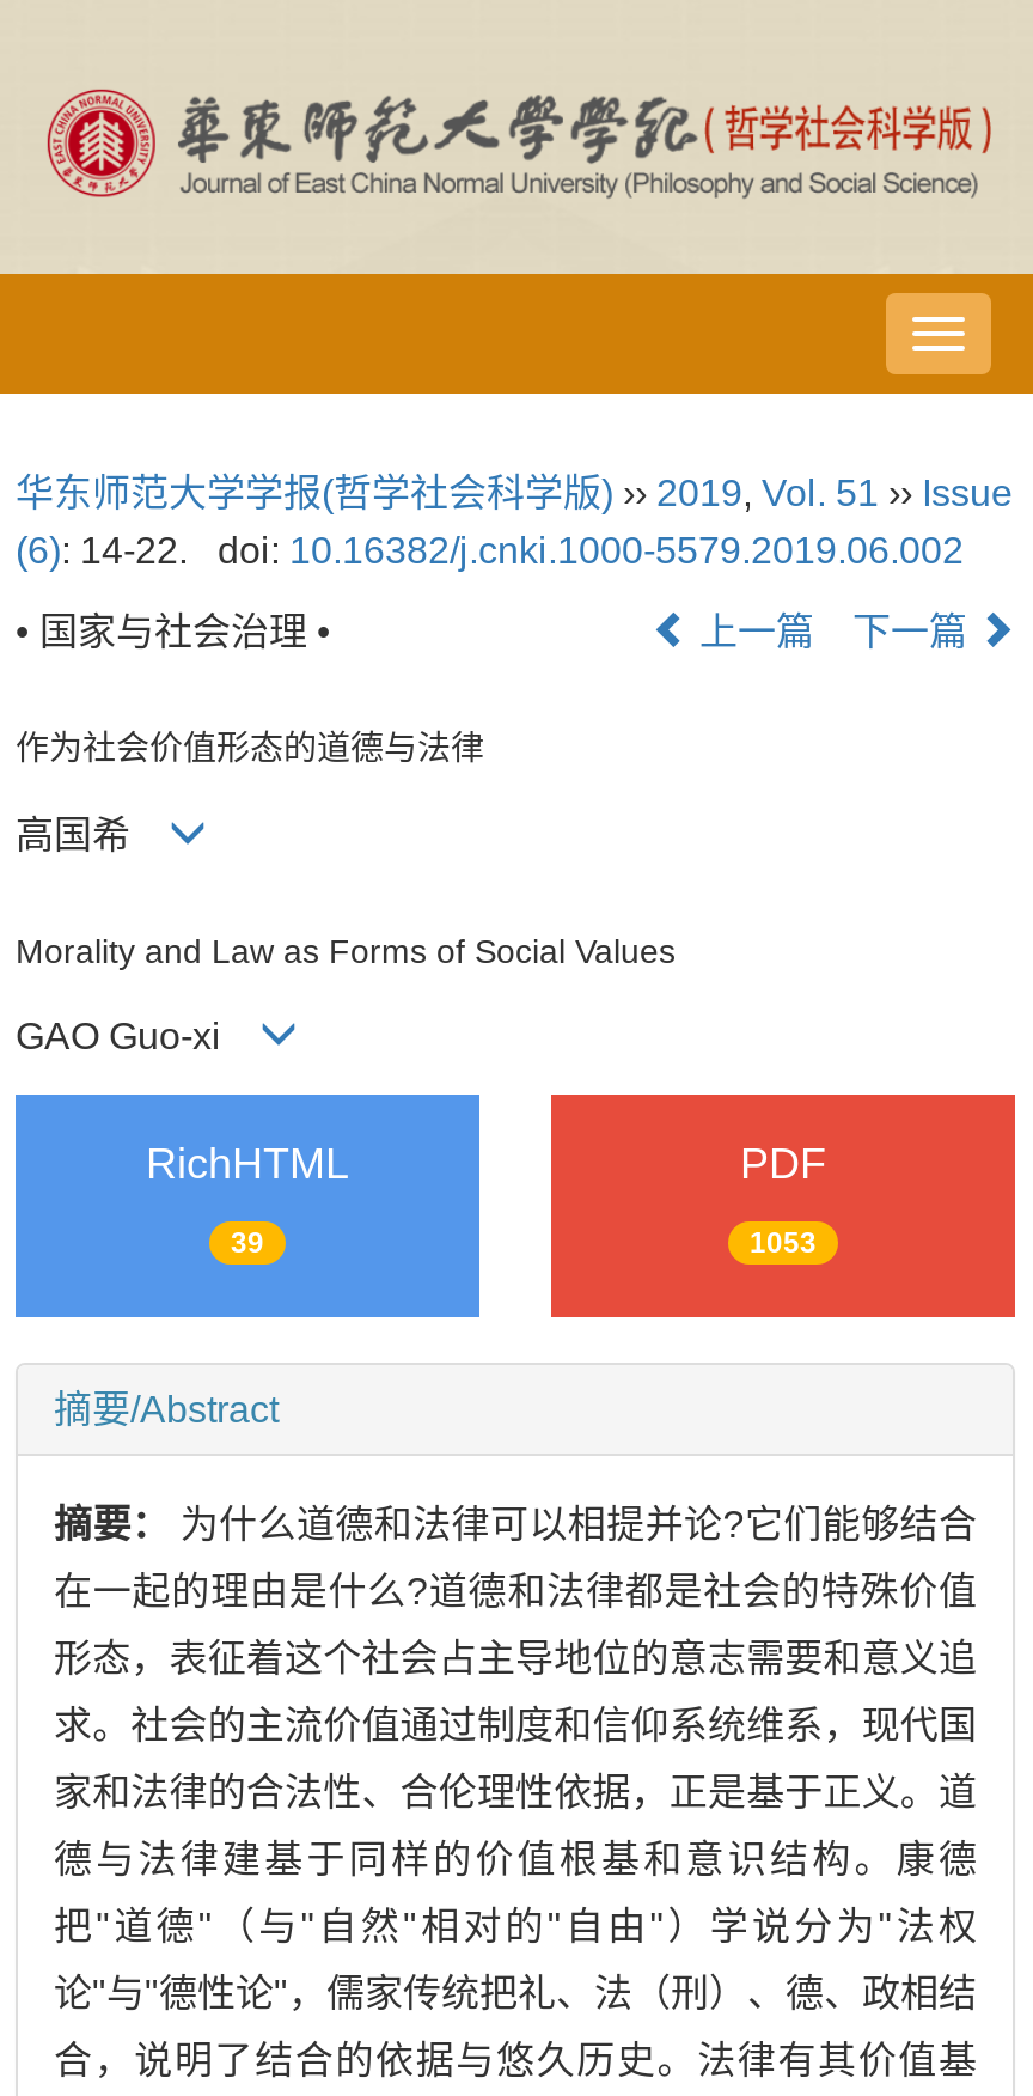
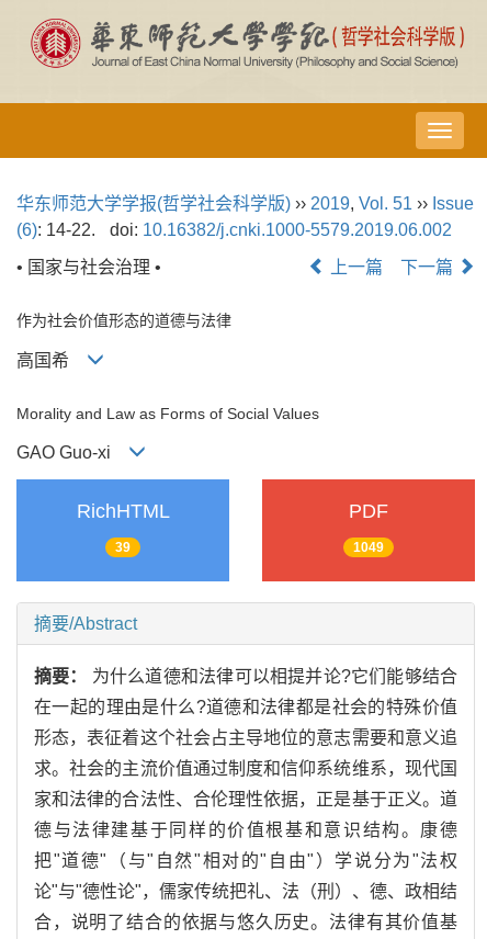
[750,1227,817,1260] 1053 -> [353,540,384,555] 1049

